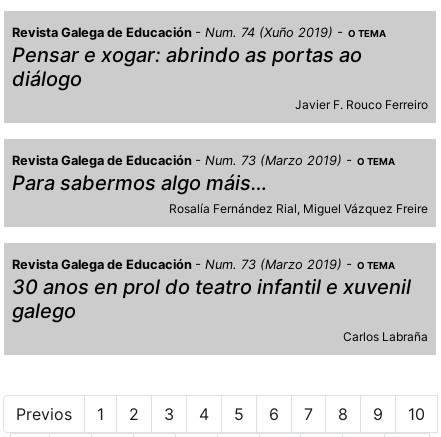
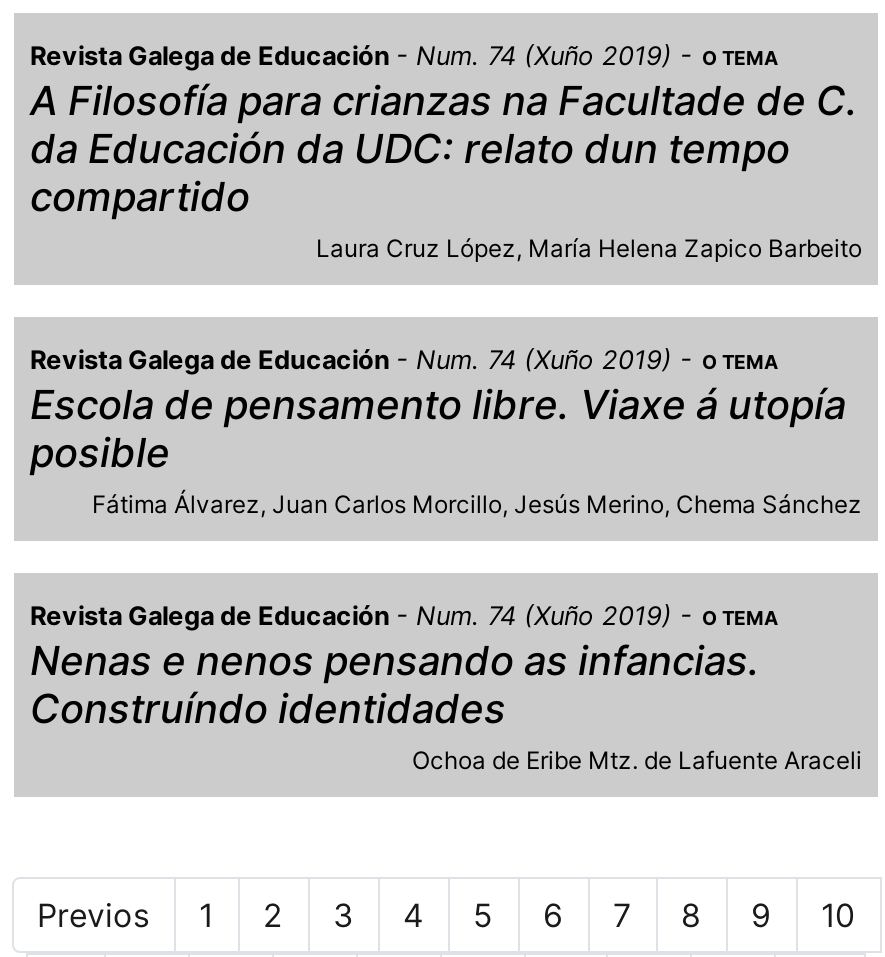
[12,43,428,112] Pensar e xogar: abrindo as portas ao | diálogo | Javier F. Rouco Ferreiro -> [30,77,862,263] A Filosofía para crianzas na Facultade de C. | da Educación da UDC: relato dun tempo | compartido | Laura Cruz López María Helena Zapico Barbeito
[12,153,395,168] Revista Galega de Educación Num. 73 (Marzo 2019) O TEMA -> [30,345,778,375] Revista Galega de Educación Num. 74 (Xuño 2019) O TEMA
[12,171,428,216] Para sabermos algo máis… | Rosalía Fernández Rial Miguel Vázquez Freire -> [30,381,862,519] Escola de pensamento libre. Viaxe á utopía | posible | Fátima Álvarez Juan Carlos Morcillo Jesús Merino Chema Sánchez
[12,257,395,272] Revista Galega de Educación Num. 73 (Marzo 2019) O TEMA -> [30,601,778,631] Revista Galega de Educación Num. 74 (Xuño 2019) O TEMA
[12,275,428,344] 30 anos en prol do teatro infantil e xuvenil | galego | Carlos Labraña -> [30,637,862,775] Nenas e nenos pensando as infancias. | Construíndo identidades | Ochoa de Eribe Mtz. de Lafuente Araceli

